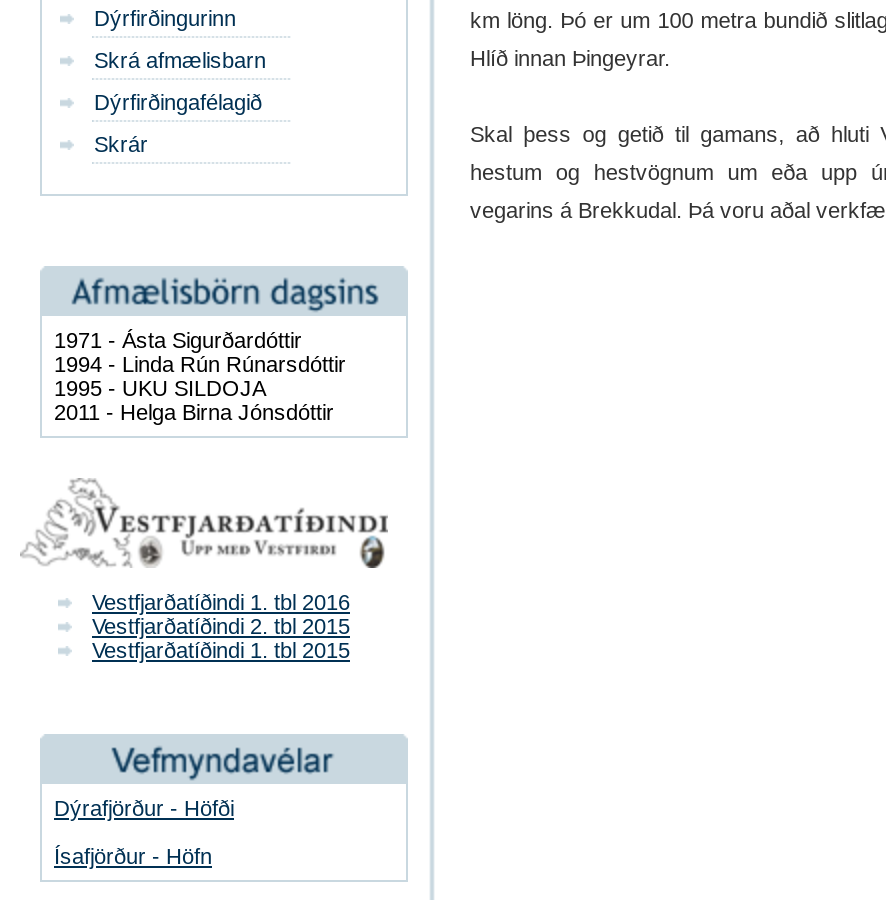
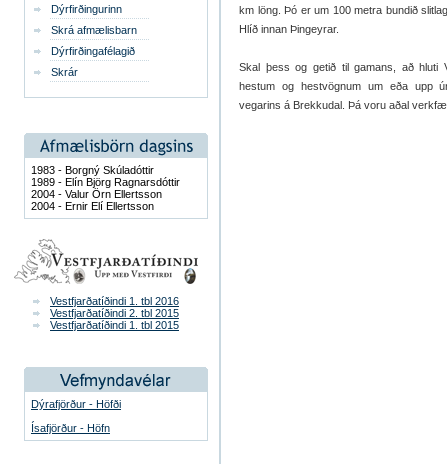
[54,328,346,424] 1971 - Ásta Sigurðardóttir | 1994 - Linda Rún Rúnarsdóttir | 1995 - UKU SILDOJA | 2011 - Helga Birna Jónsdóttir -> [31,164,180,212] 1983 - Borgný Skúladóttir | 1989 - Elín Björg Ragnarsdóttir | 2004 - Valur Örn Ellertsson | 2004 - Ernir Elí Ellertsson

